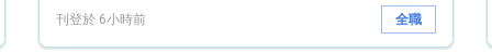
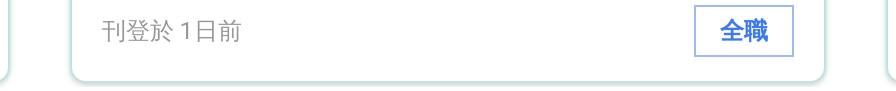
[56,11,146,27] 刊登於 6小時前 -> [102,16,242,44] 刊登於 1日前

